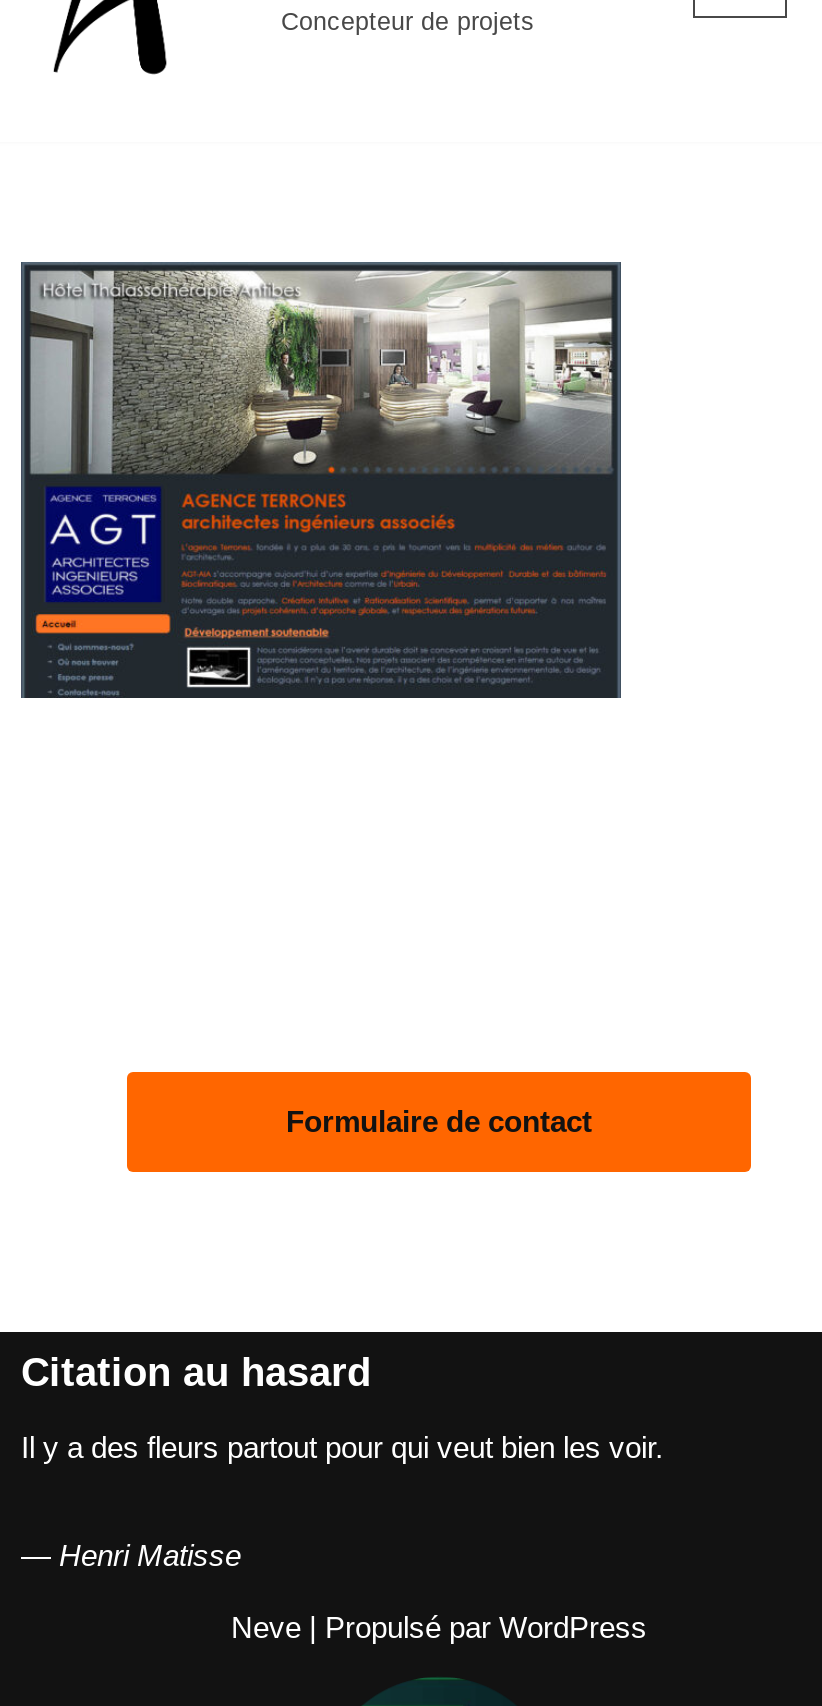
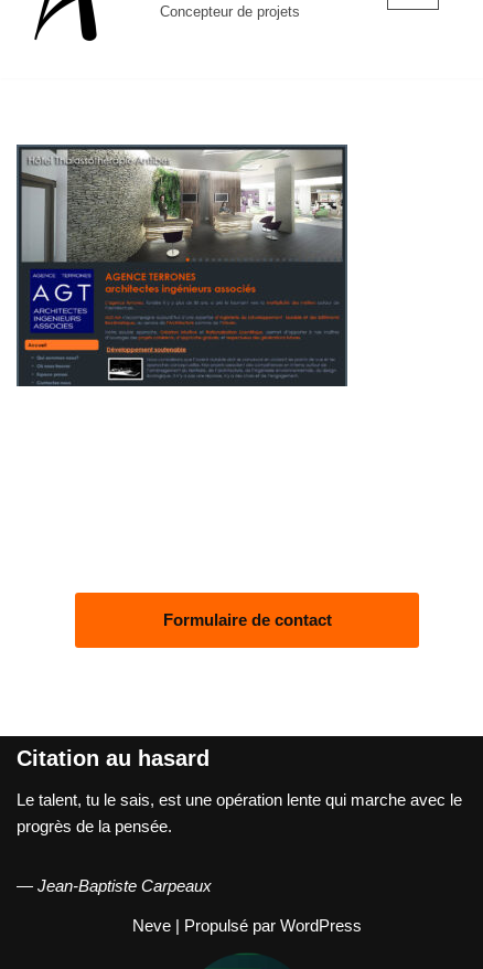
[21,1430,663,1464] Il y a des fleurs partout pour qui veut bien les voir. -> [17,791,462,836] Le talent, tu le sais, est une opération lente qui marche avec le | progrès de la pensée.
[21,1538,241,1572] — Henri Matisse -> [17,877,212,895] — Jean-Baptiste Carpeaux

